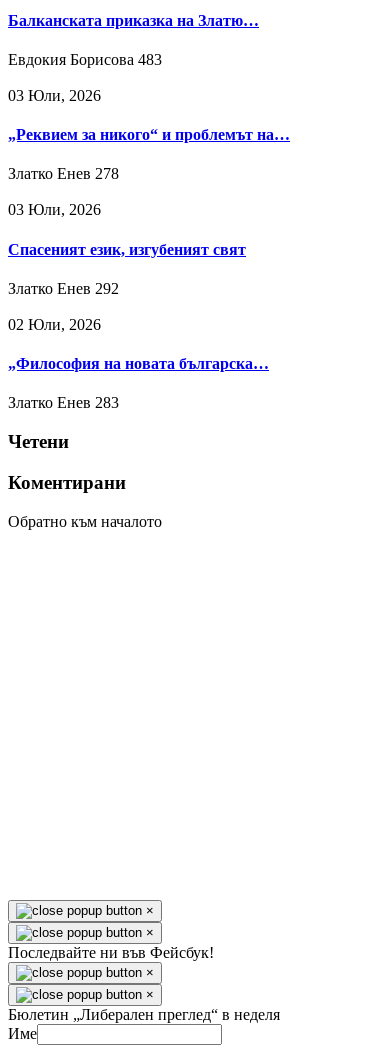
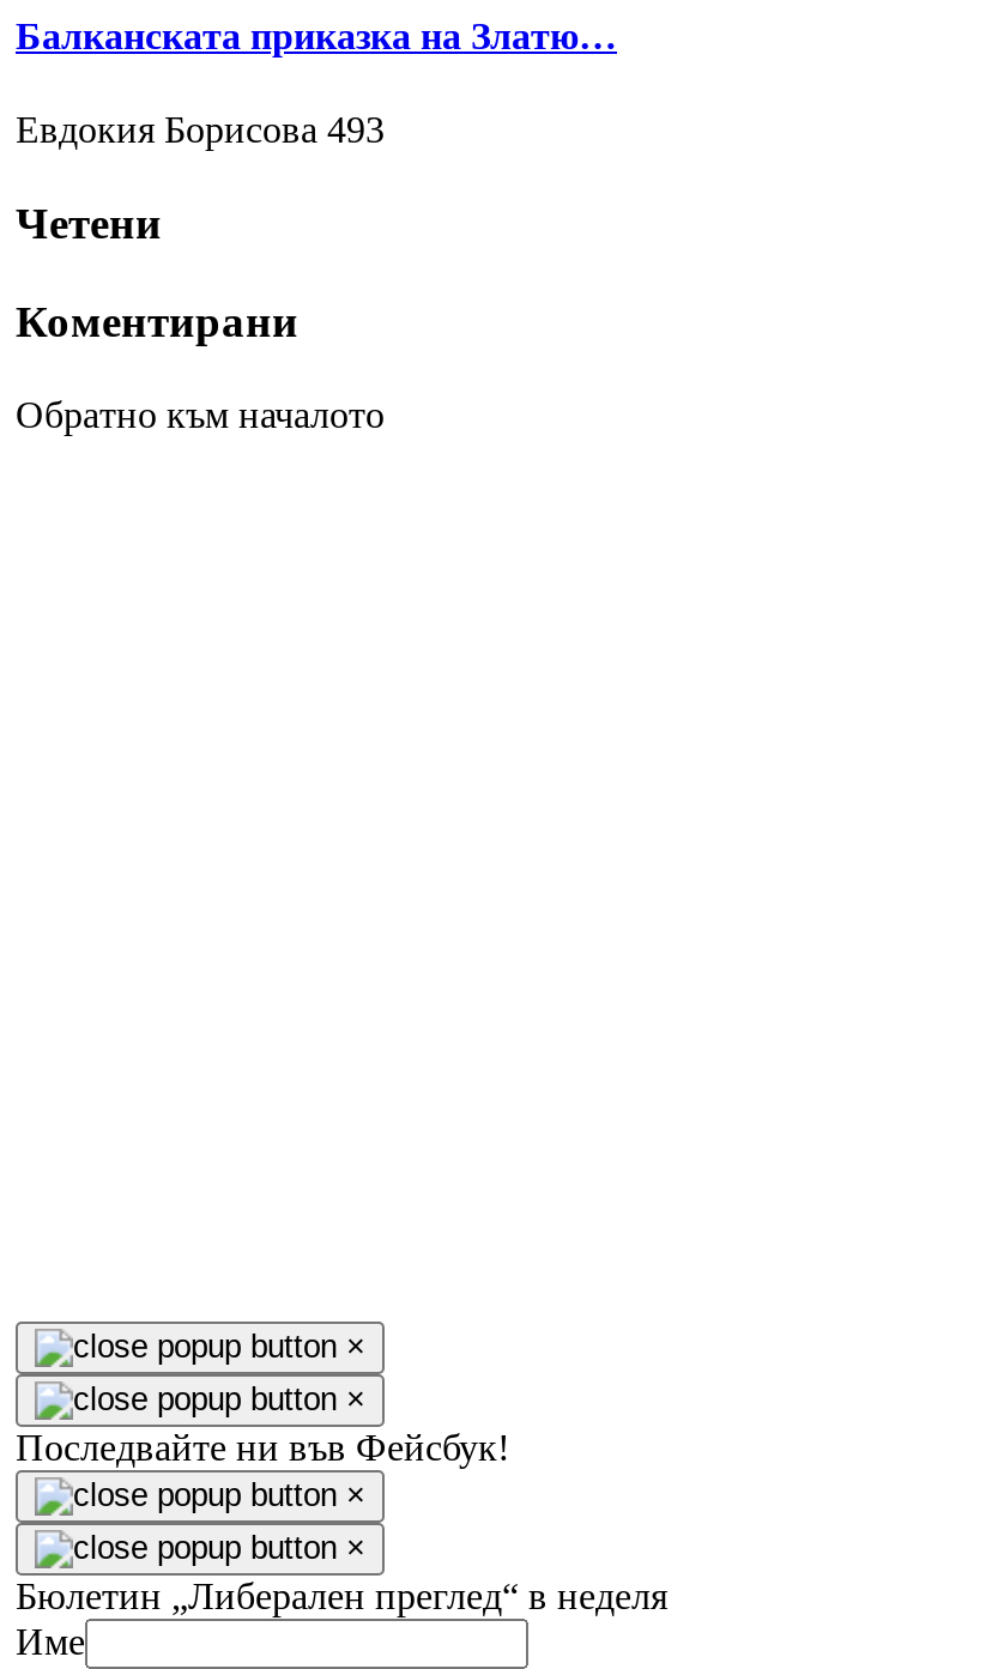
[8,51,290,411] Евдокия Борисова 483 | 03 Юли, 2026 | „Реквием за никого“ и проблемът на… | Златко Енев 278 | 03 Юли, 2026 | Спасеният език, изгубеният свят | Златко Енев 292 | 02 Юли, 2026 | „Философия на новата българска… | Златко Енев 283 -> [16,110,385,150] Евдокия Борисова 493

